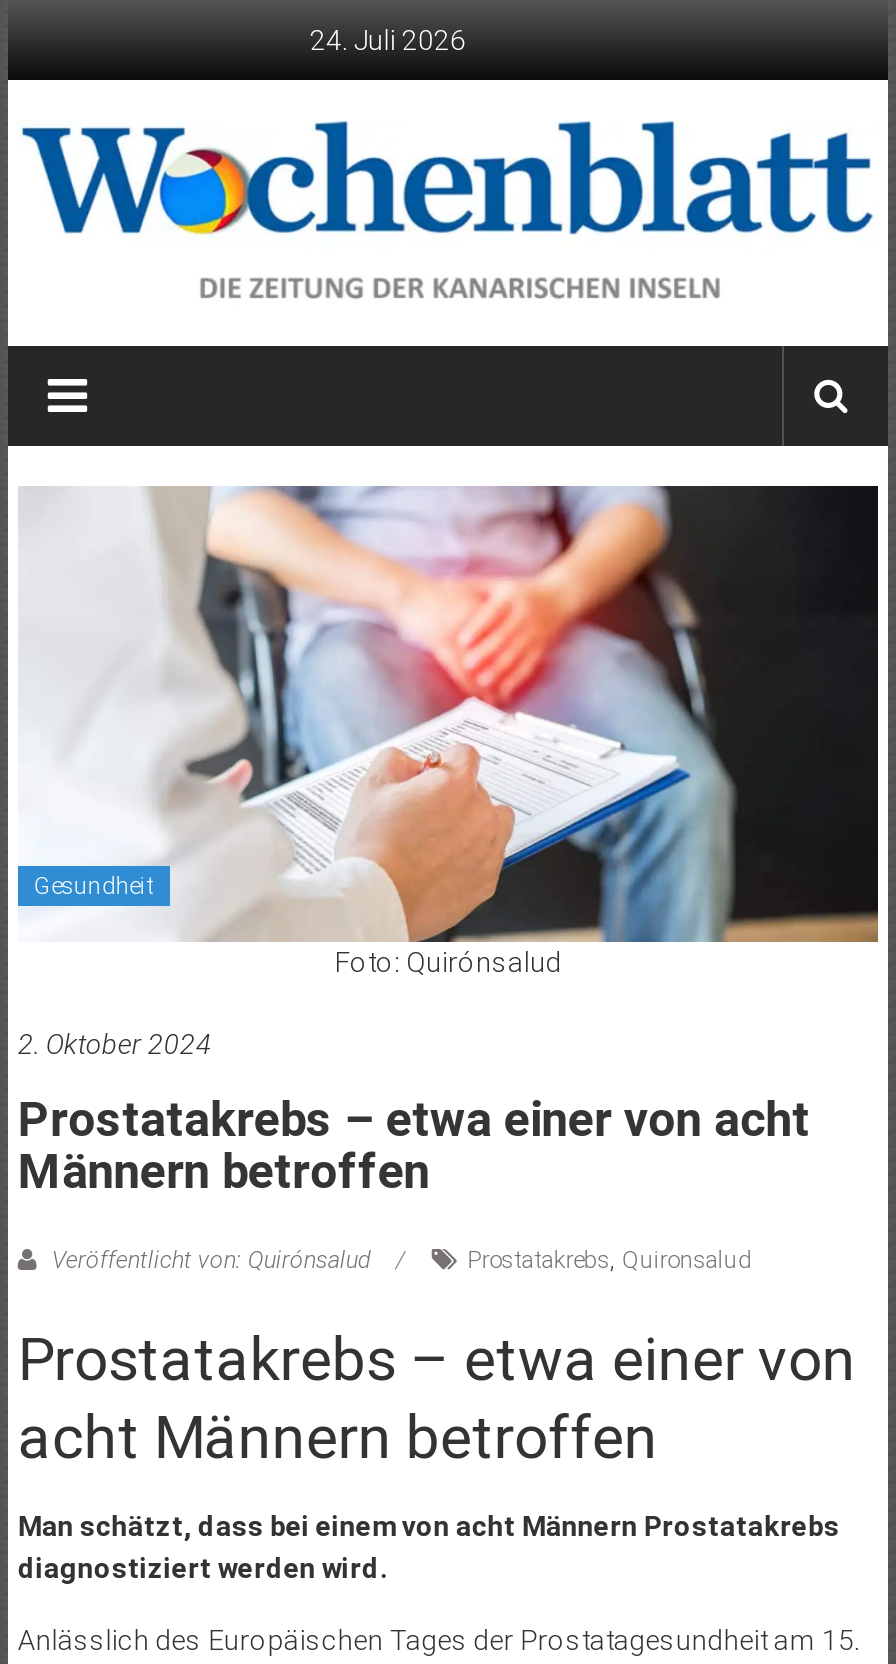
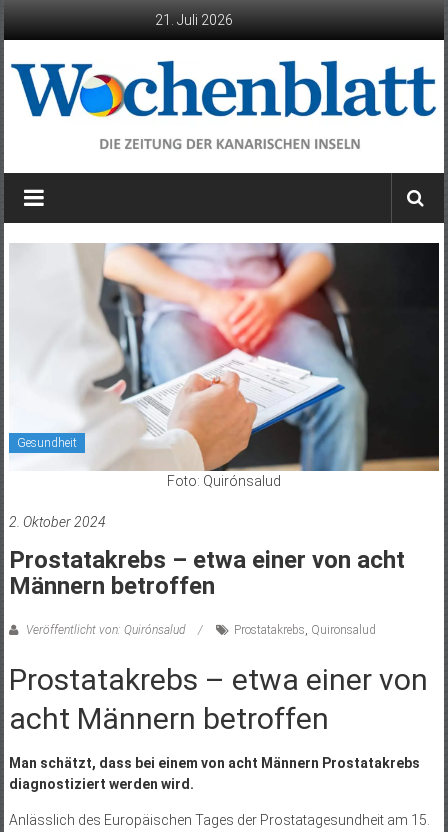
[310,24,466,56] 24. Juli 2026 -> [155,12,233,28] 21. Juli 2026

